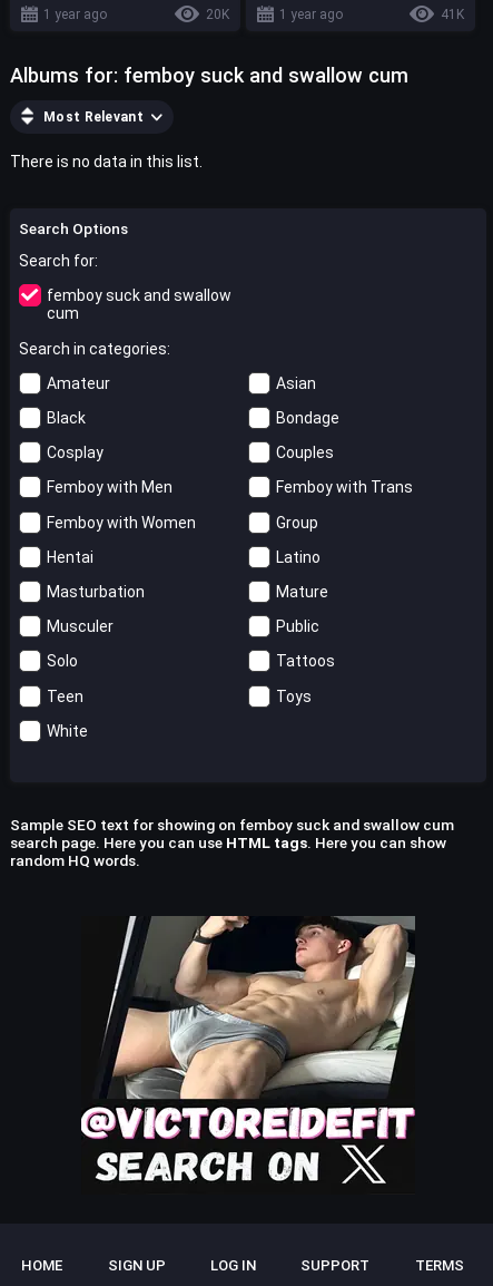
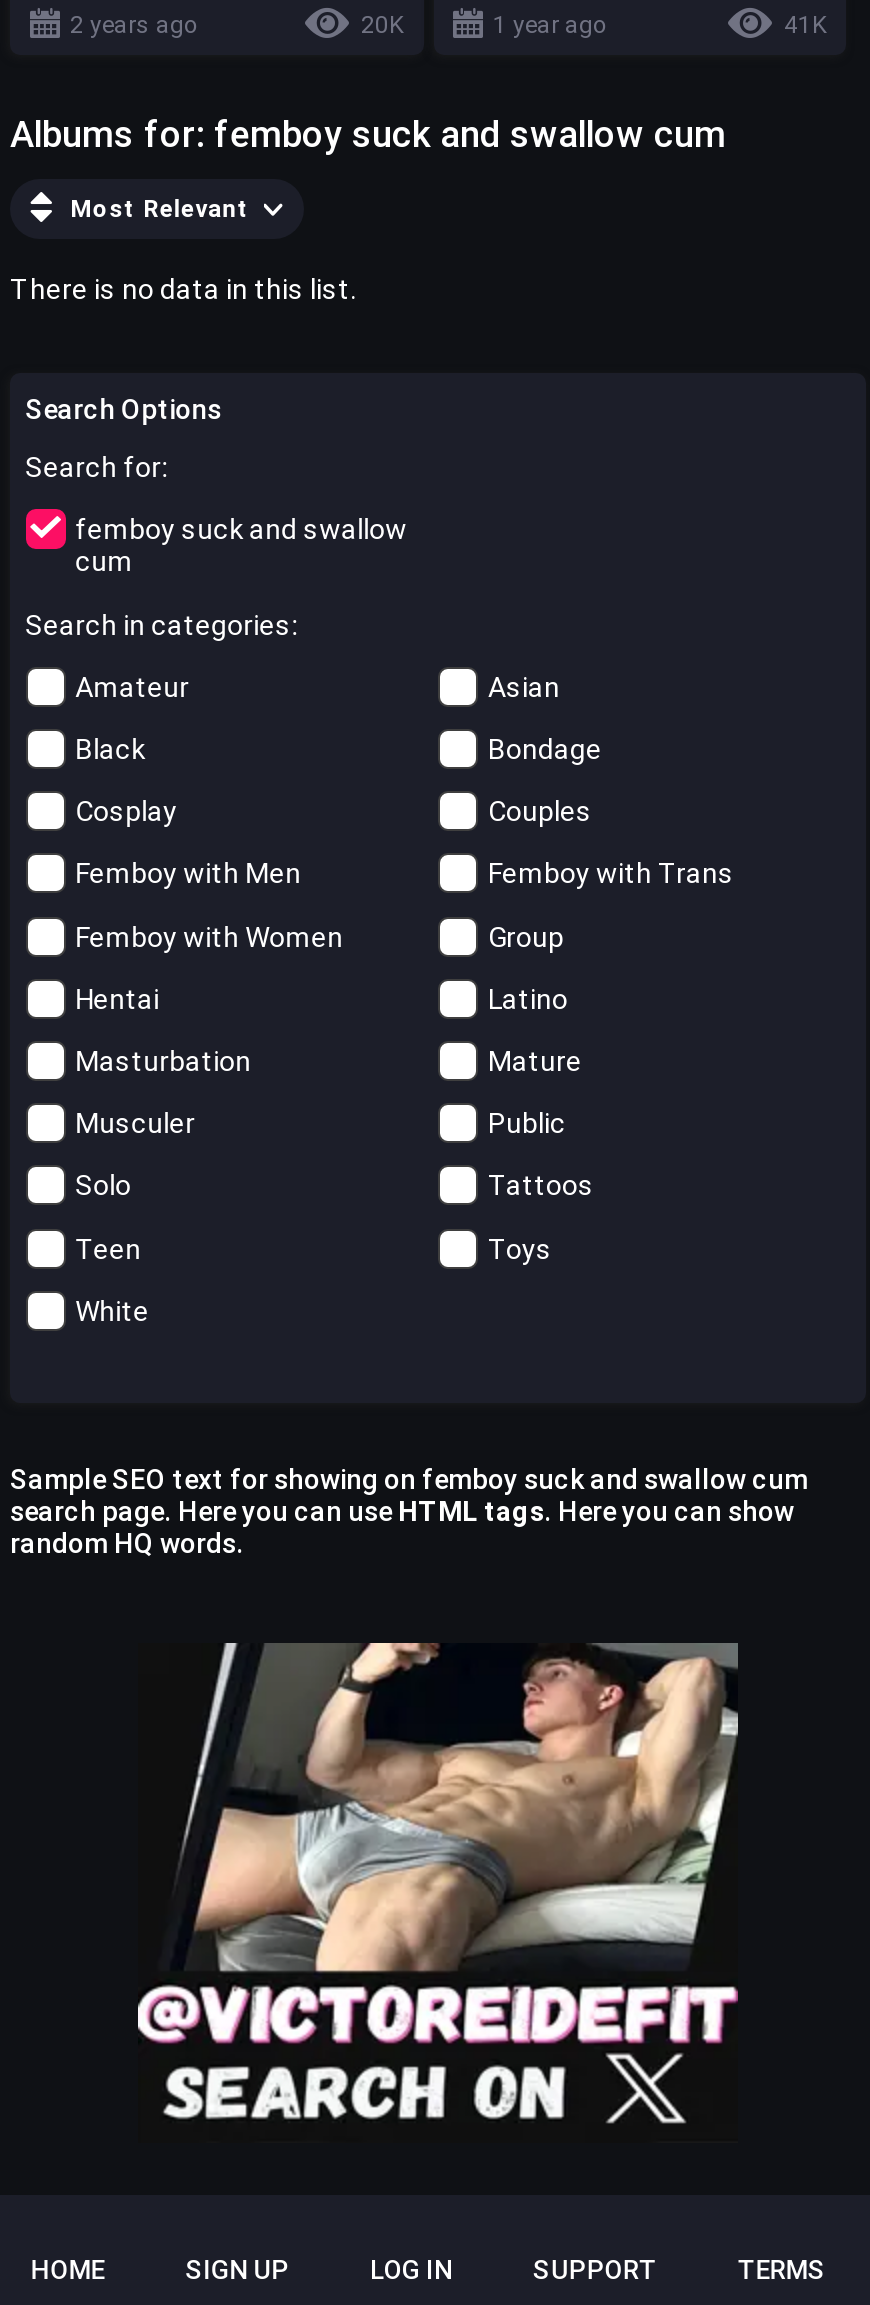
[43,7,107,22] 1 year ago -> [70,11,198,39] 2 years ago

